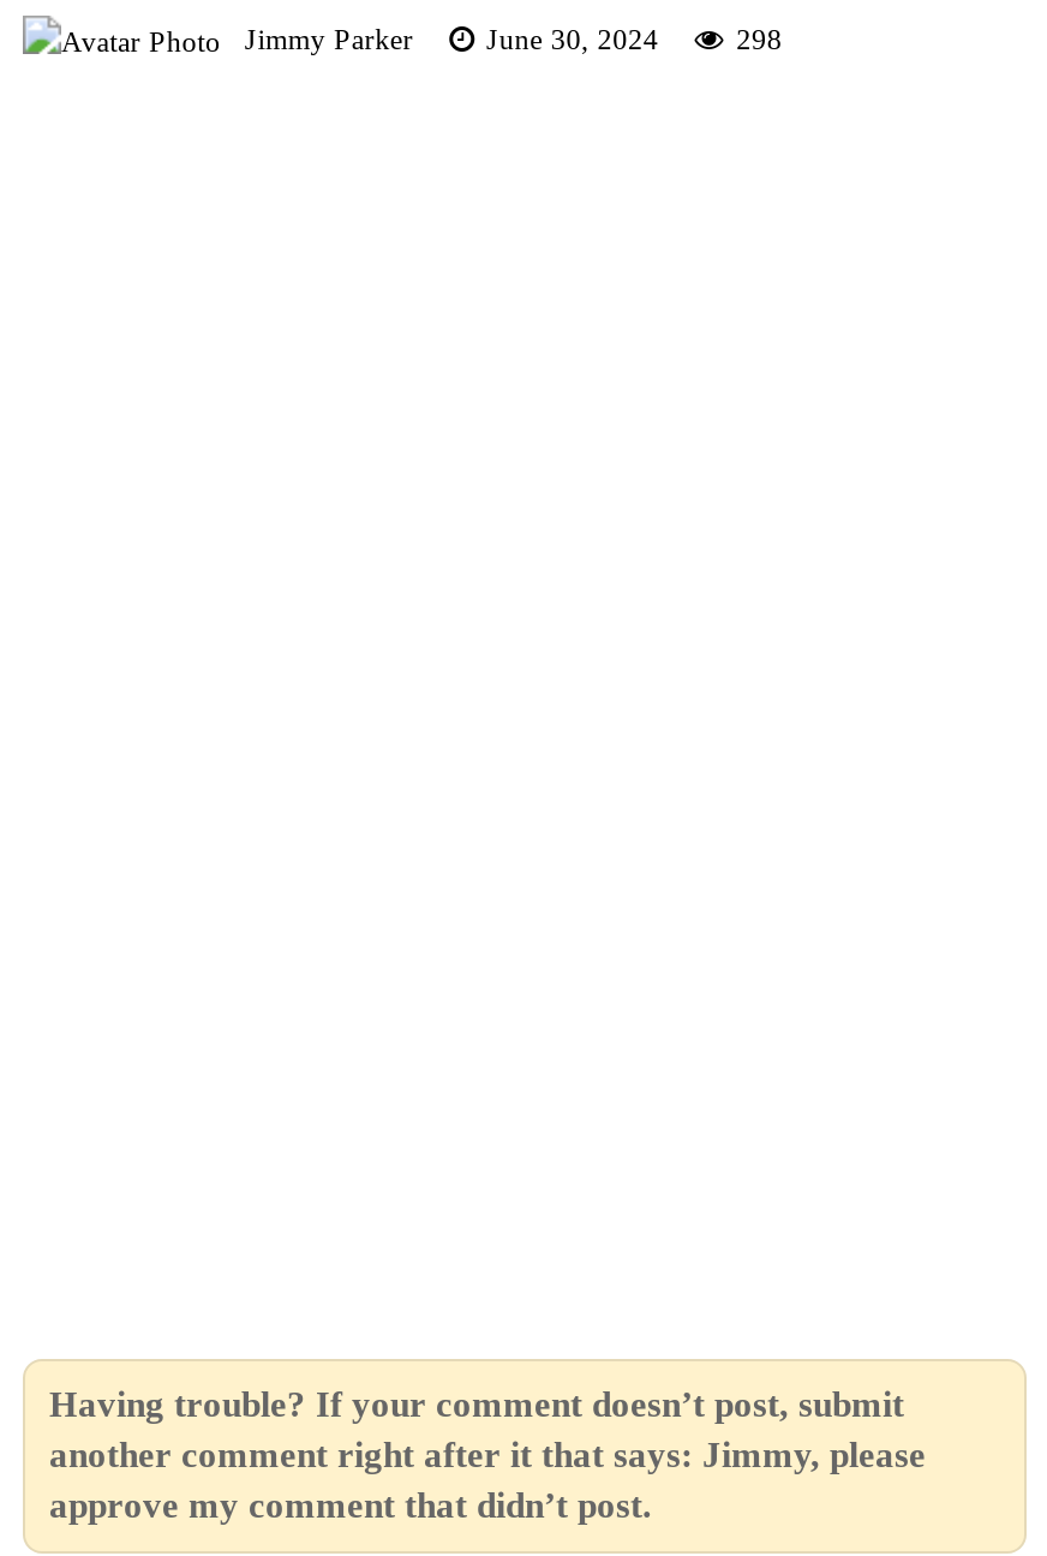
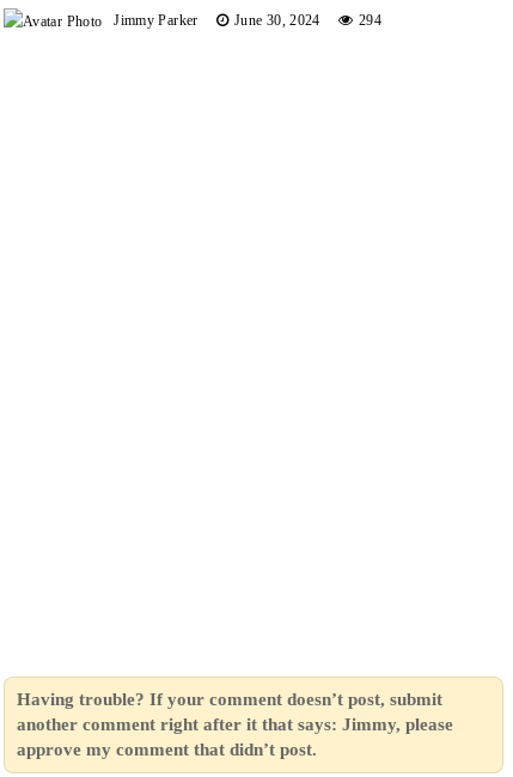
[736,23,782,56] 298 -> [359,12,382,29] 294

